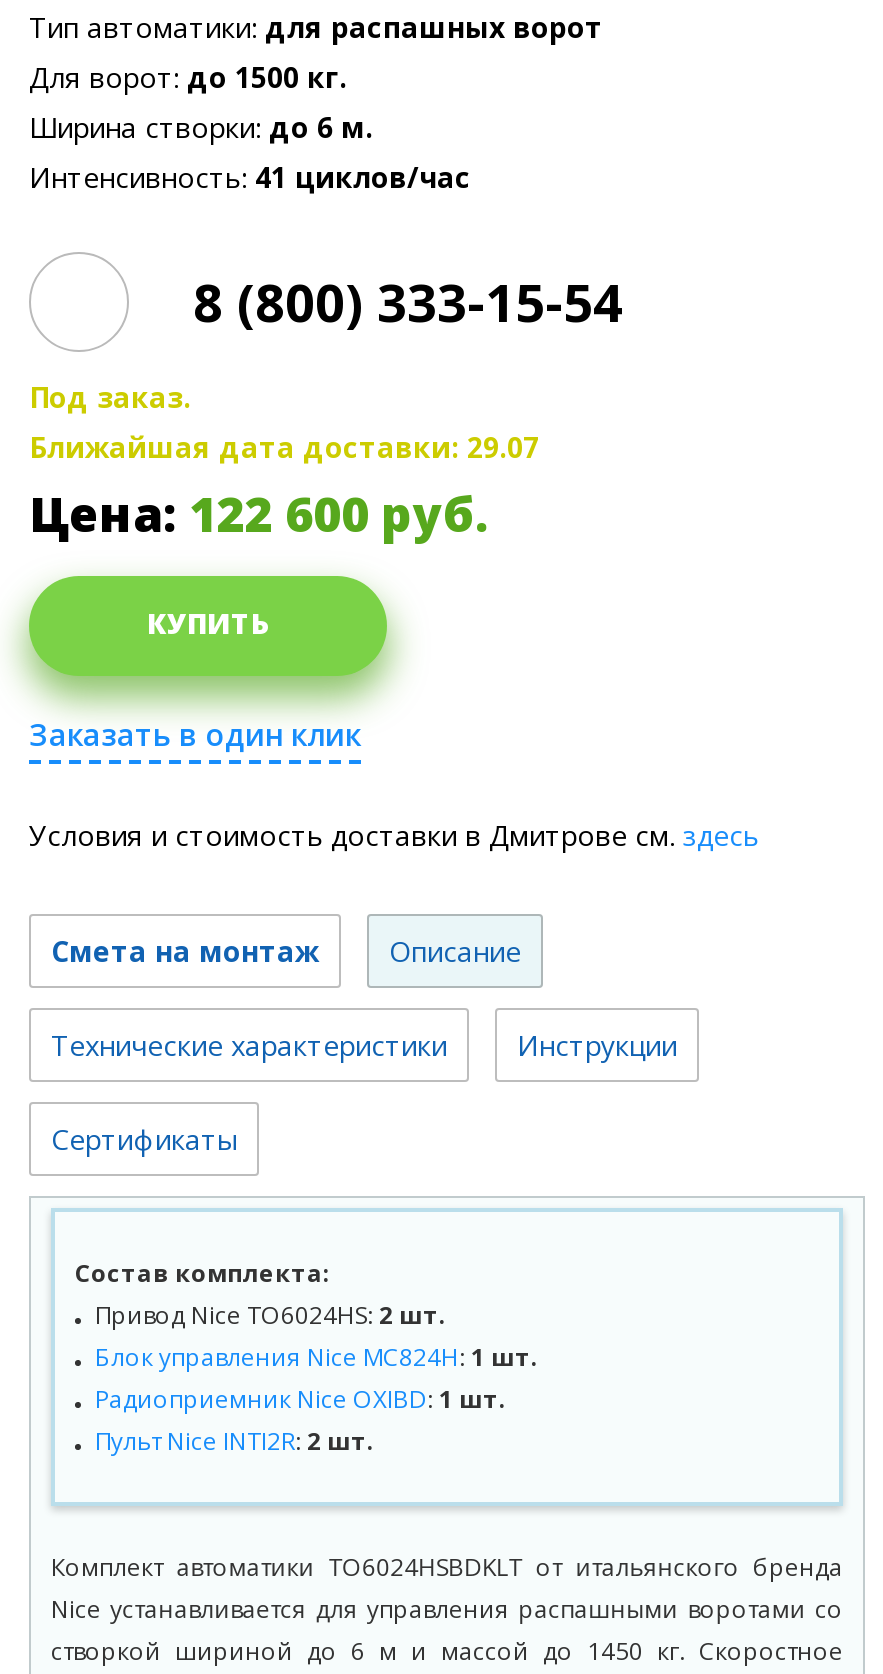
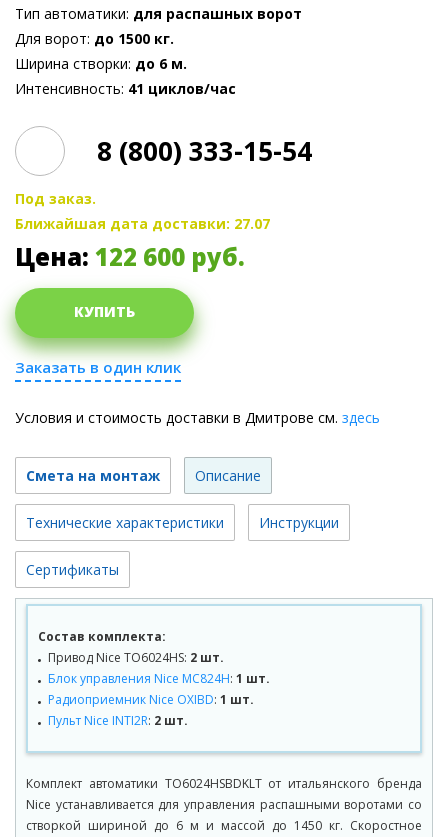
[29,428,539,466] Ближайшая дата доставки: 29.07 -> [15,214,270,233] Ближайшая дата доставки: 27.07

